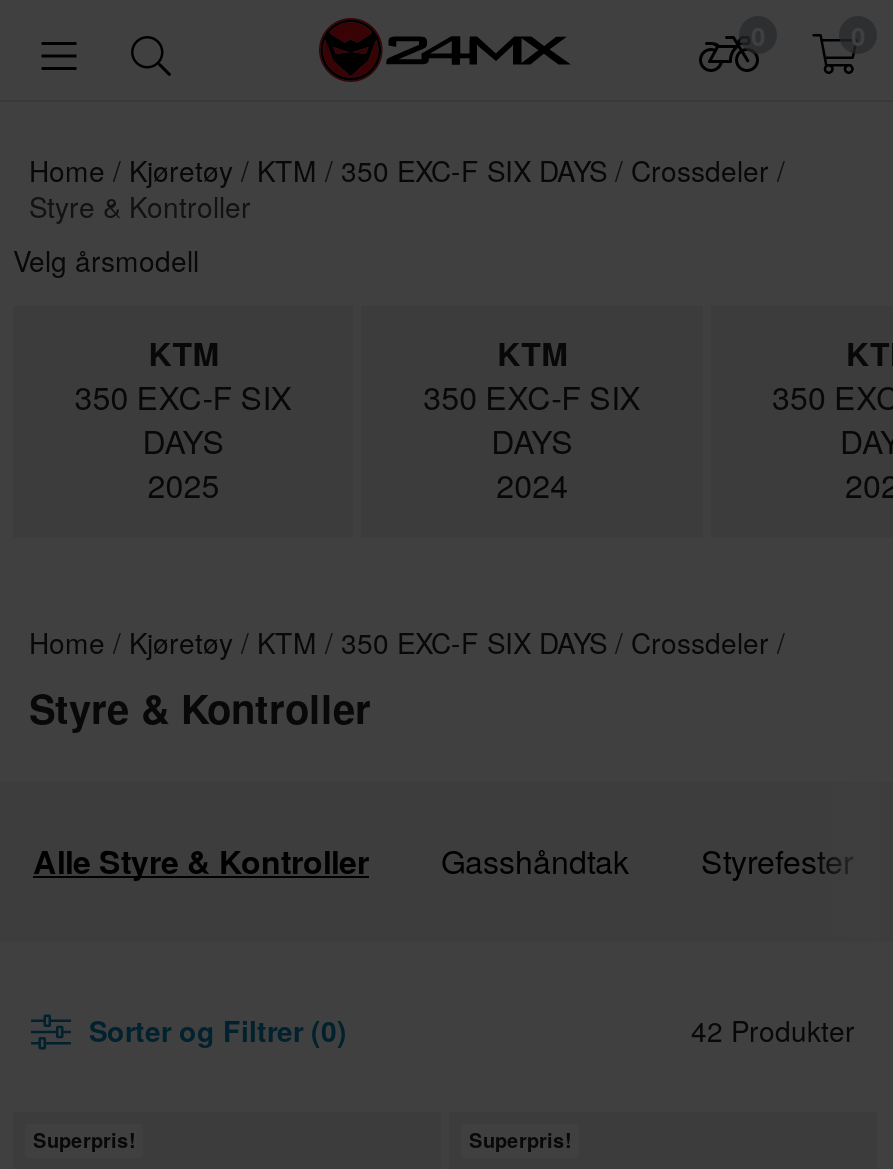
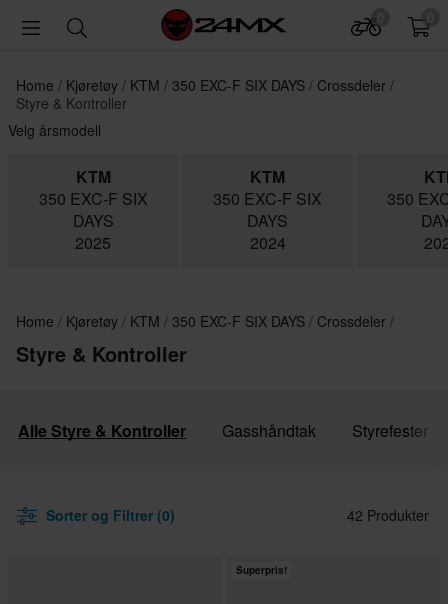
[33,1126,135,1154] Superpris! -> none

